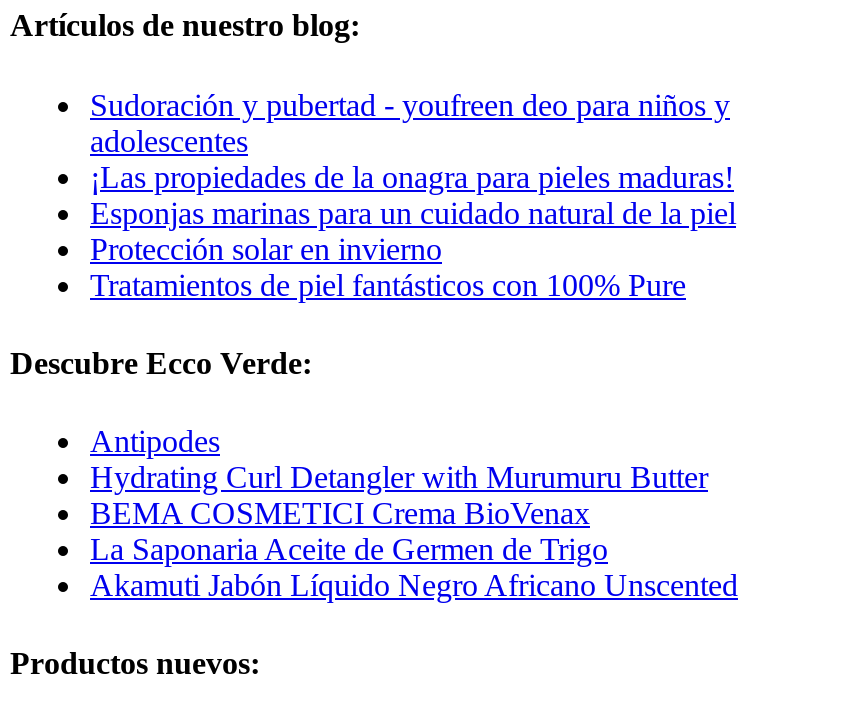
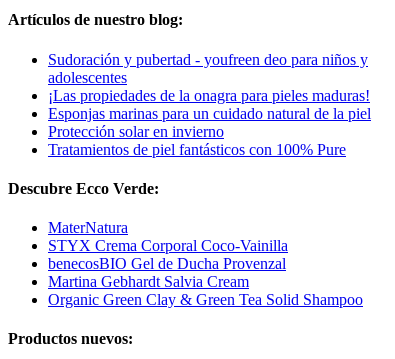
[90,424,738,602] Antipodes | Hydrating Curl Detangler with Murumuru Butter | BEMA COSMETICI Crema BioVenax | La Saponaria Aceite de Germen de Trigo | Akamuti Jabón Líquido Negro Africano Unscented -> [48,219,363,308] MaterNatura | STYX Crema Corporal Coco-Vainilla | benecosBIO Gel de Ducha Provenzal | Martina Gebhardt Salvia Cream | Organic Green Clay & Green Tea Solid Shampoo

